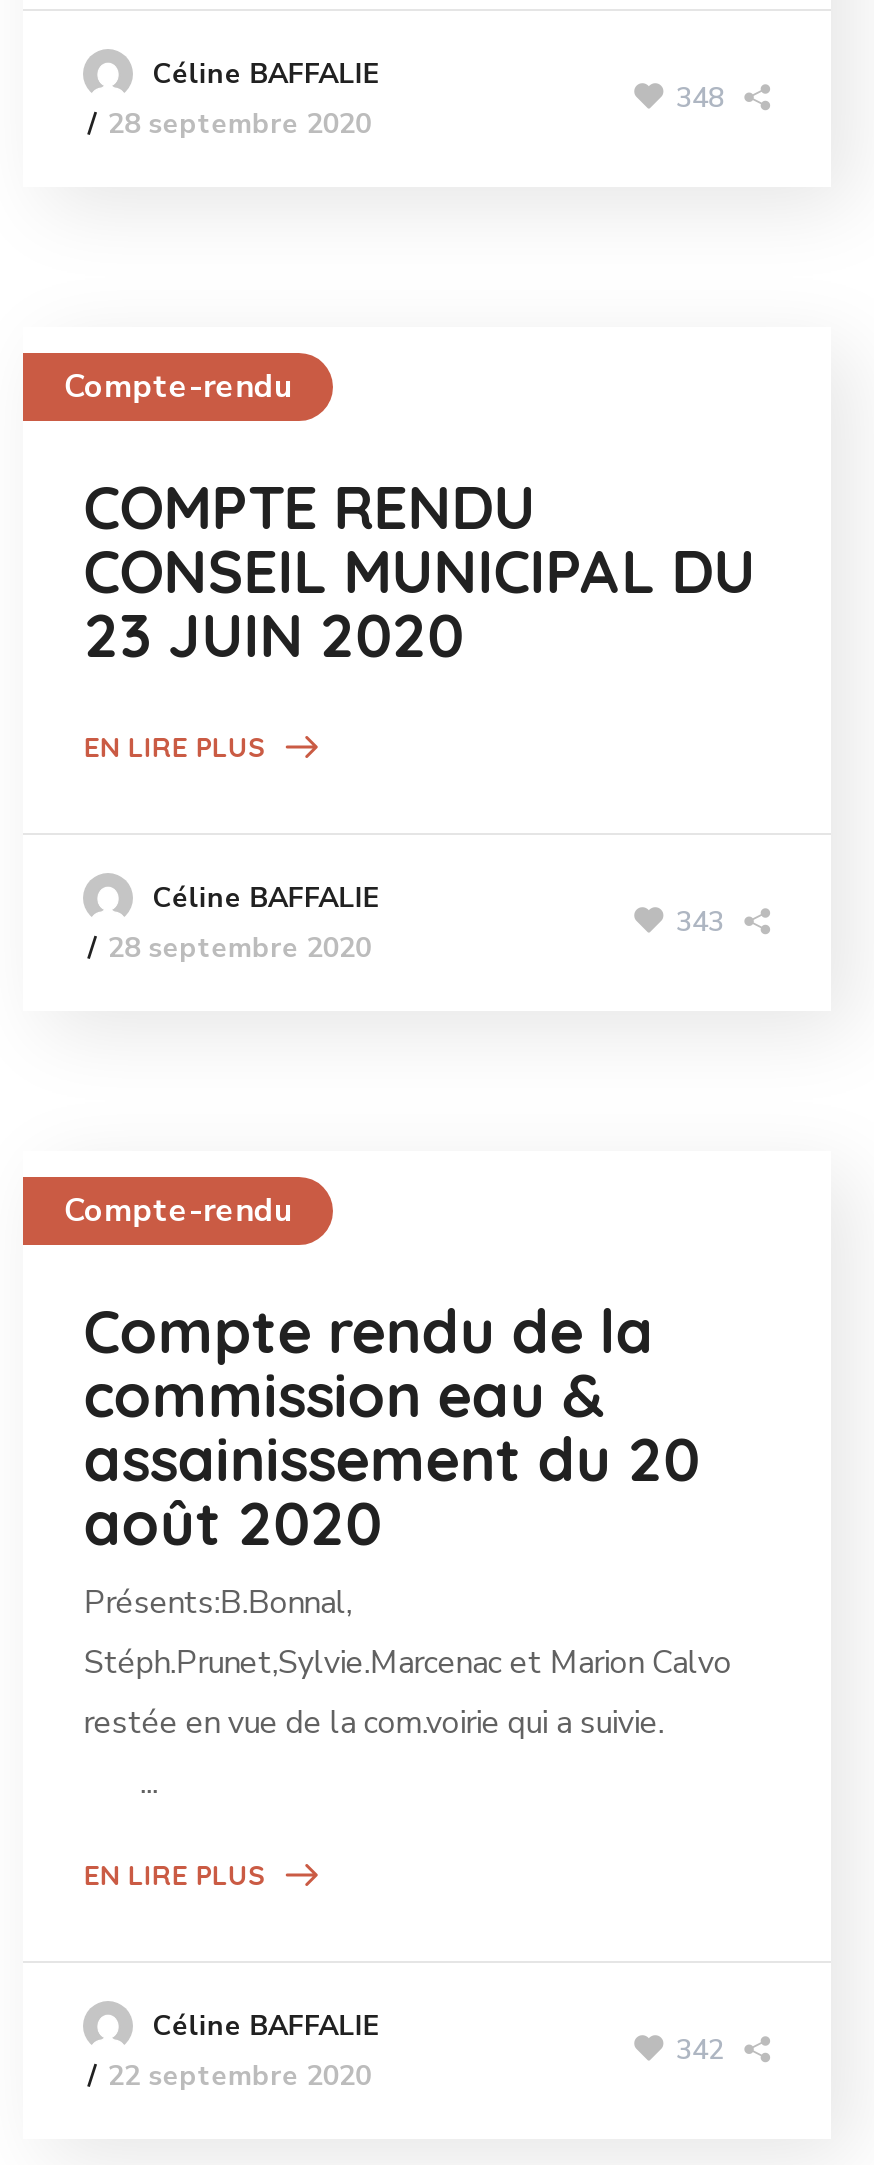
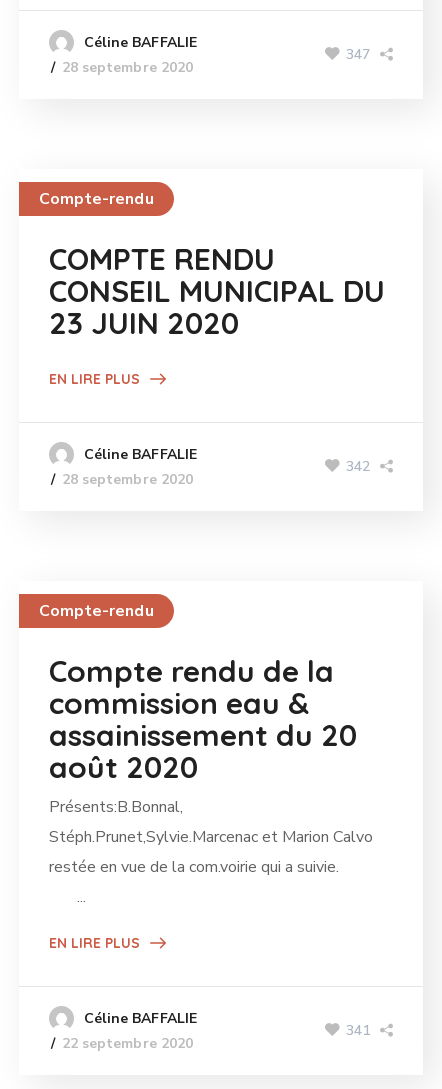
[676,79,724,117] 348 -> [346,45,370,64] 347
[676,903,724,941] 343 -> [346,457,370,476] 342
[676,2031,724,2069] 342 -> [346,1021,370,1040] 341

